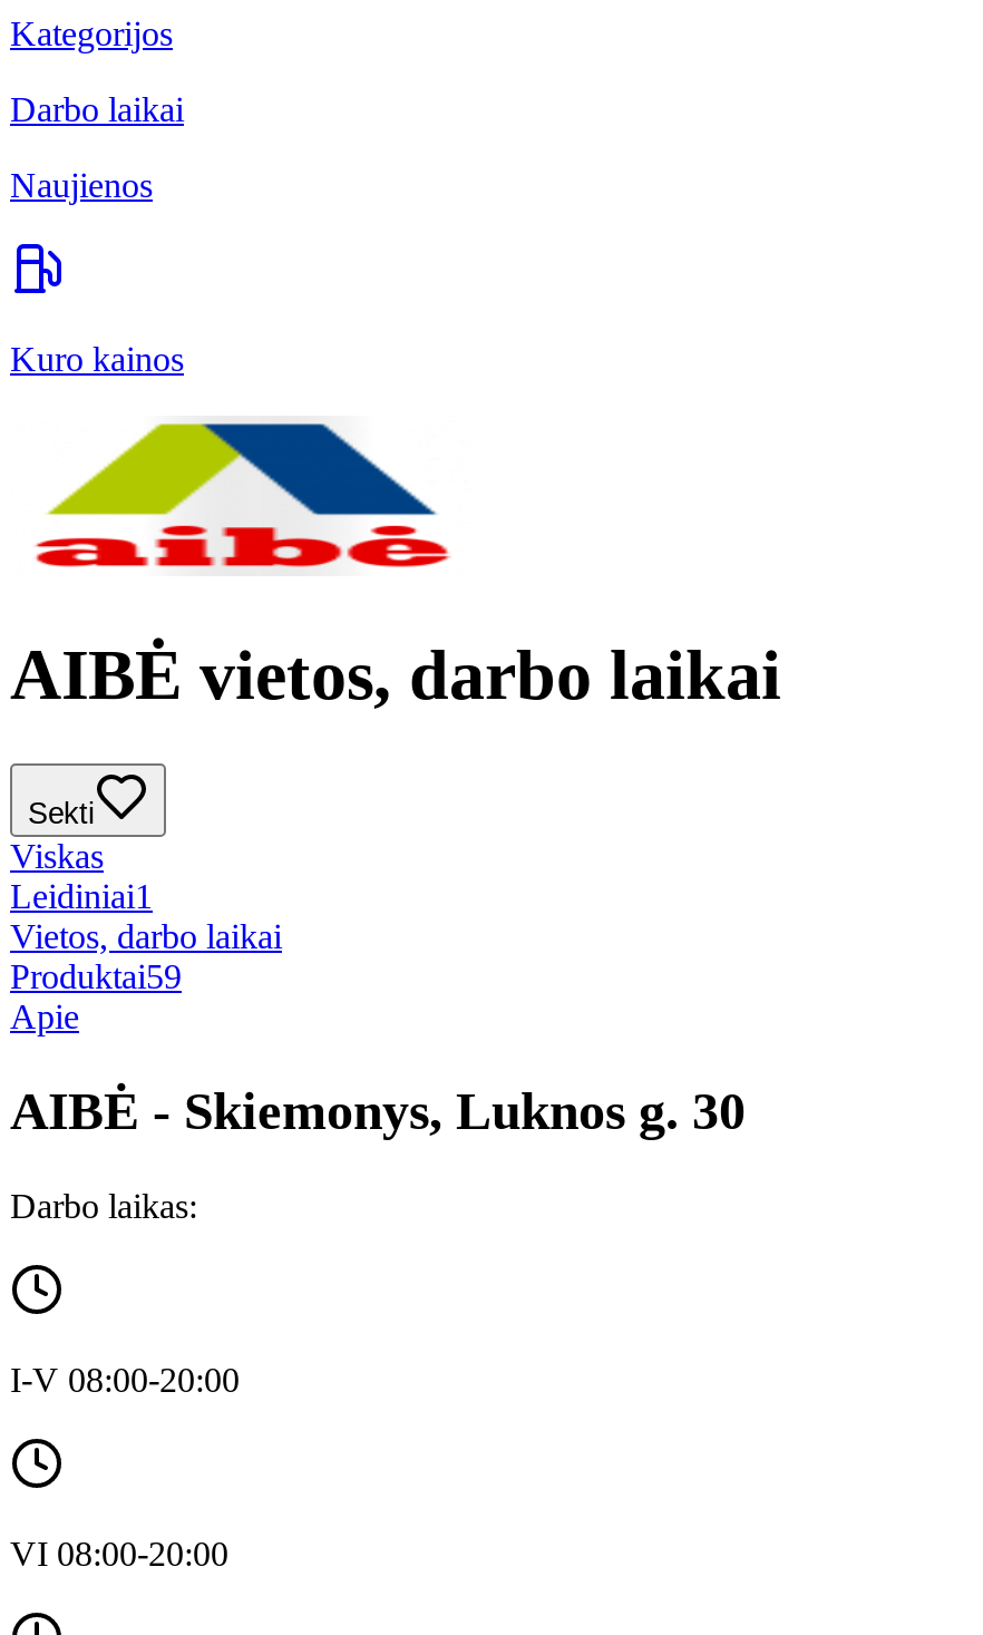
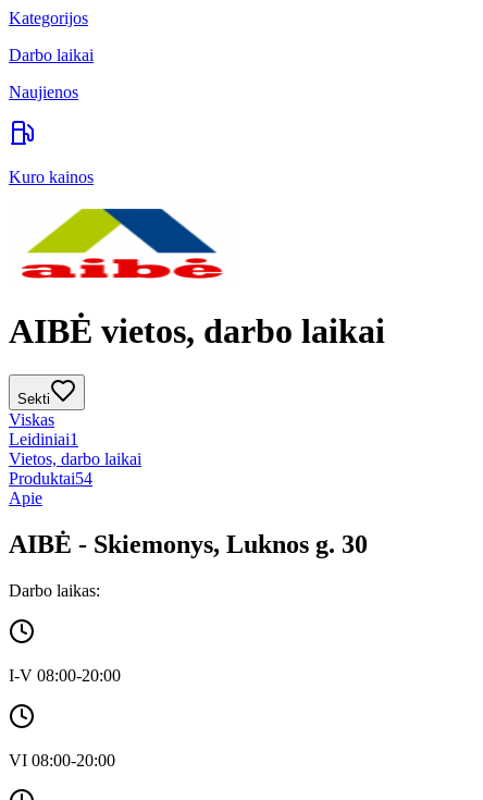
[10,958,182,996] Produktai59 -> [9,469,92,488] Produktai54

